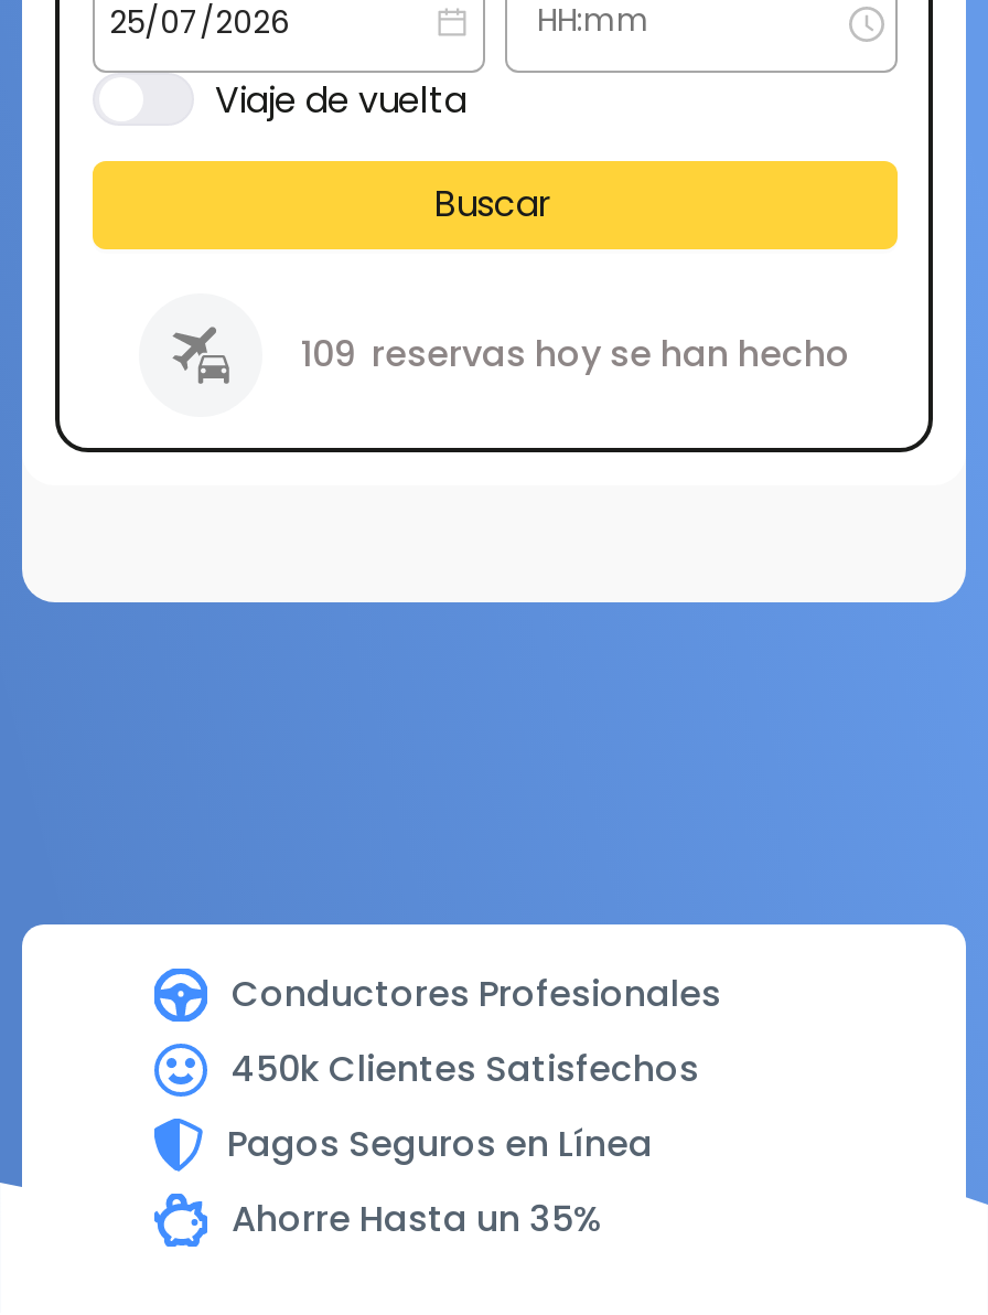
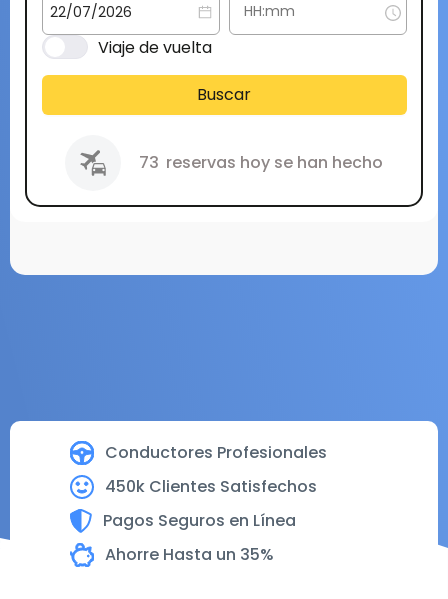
[301,329,850,379] 109 reservas hoy se han hecho -> [139,151,383,174] 73 reservas hoy se han hecho

